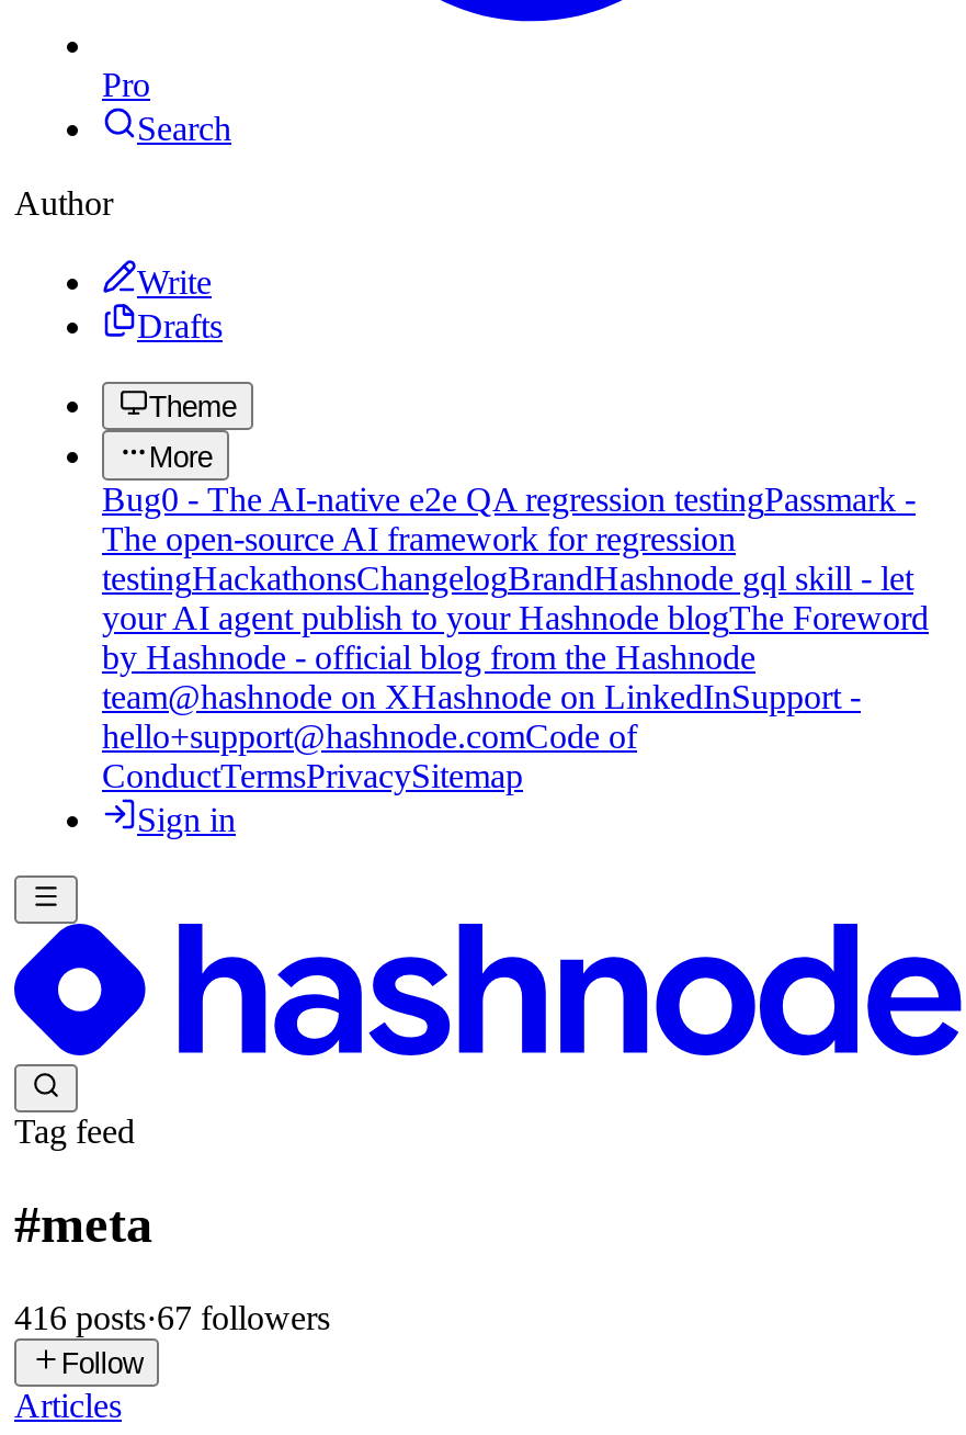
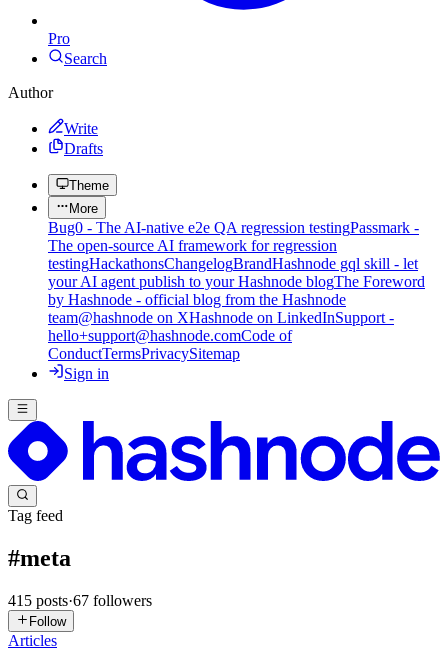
[14,1299,330,1336] 416 posts·67 followers -> [8,592,152,609] 415 posts·67 followers

